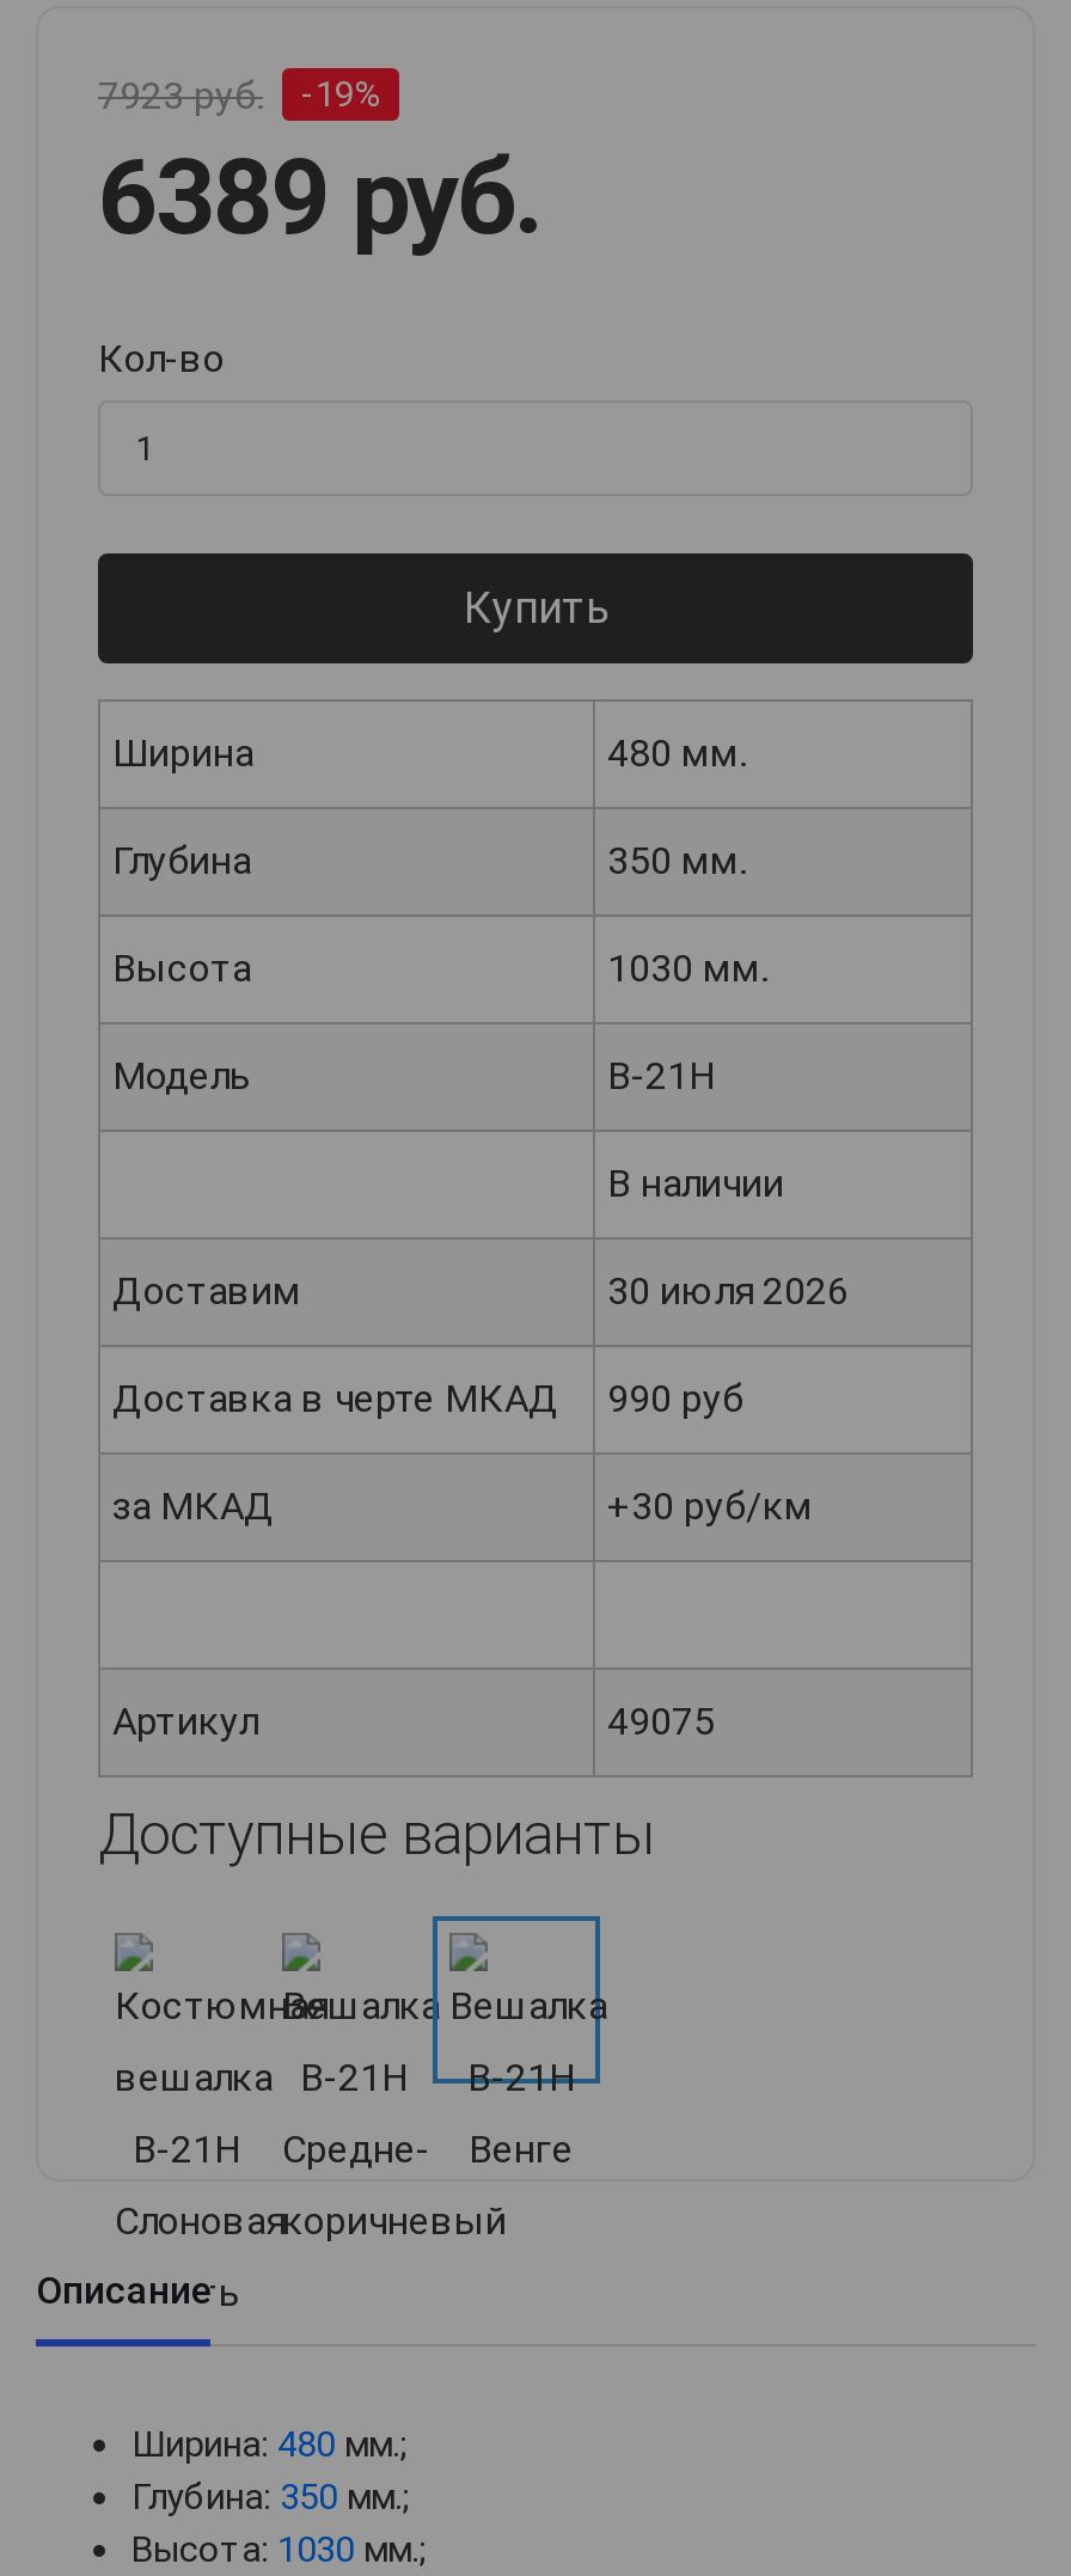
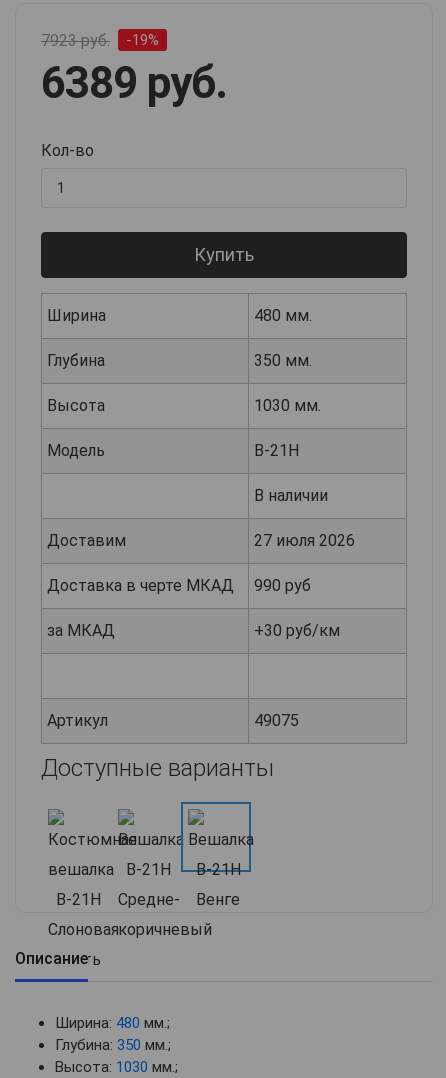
[607,1267,849,1313] 30 июля 2026 -> [254,530,355,549] 27 июля 2026

